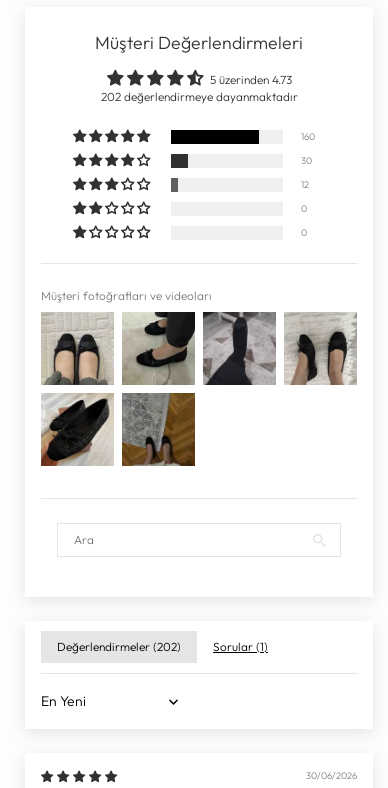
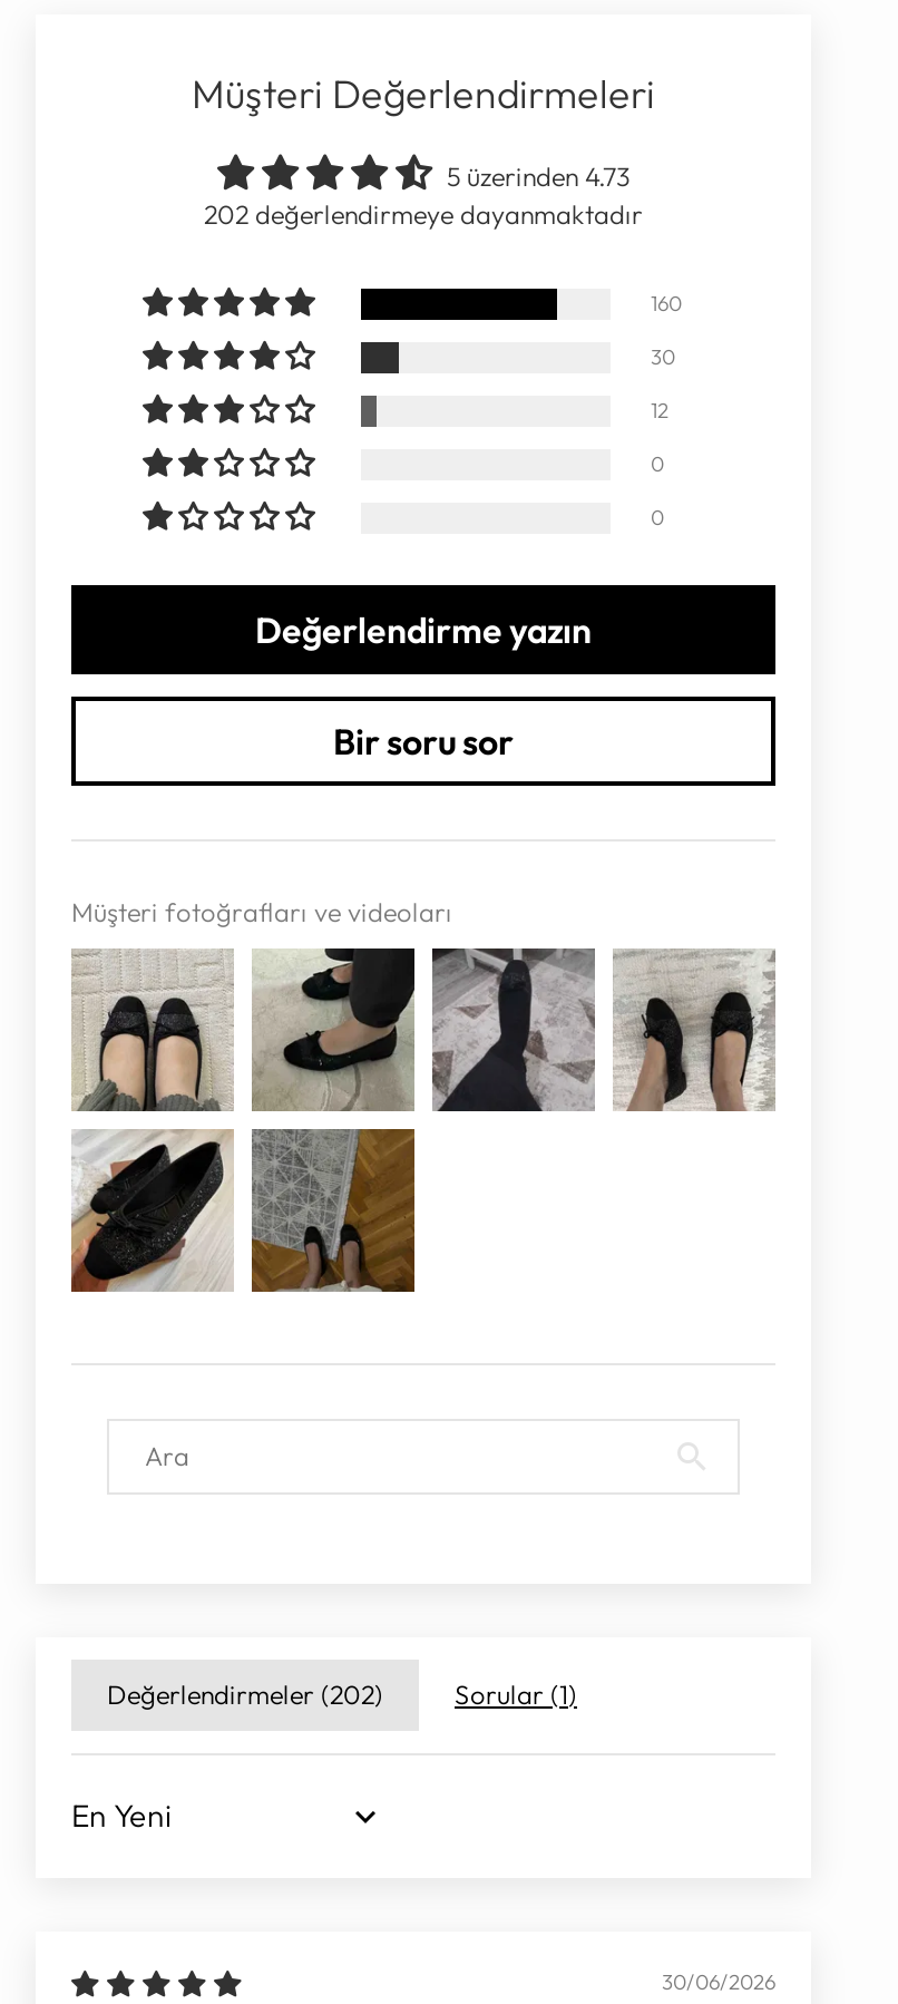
none -> [255,608,592,764] Değerlendirme yazın | Bir soru sor

